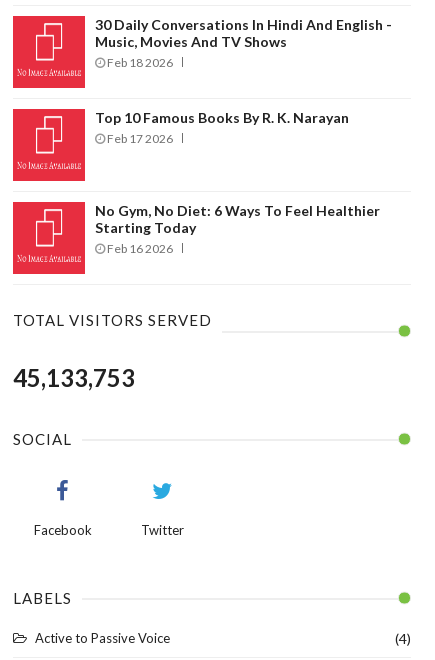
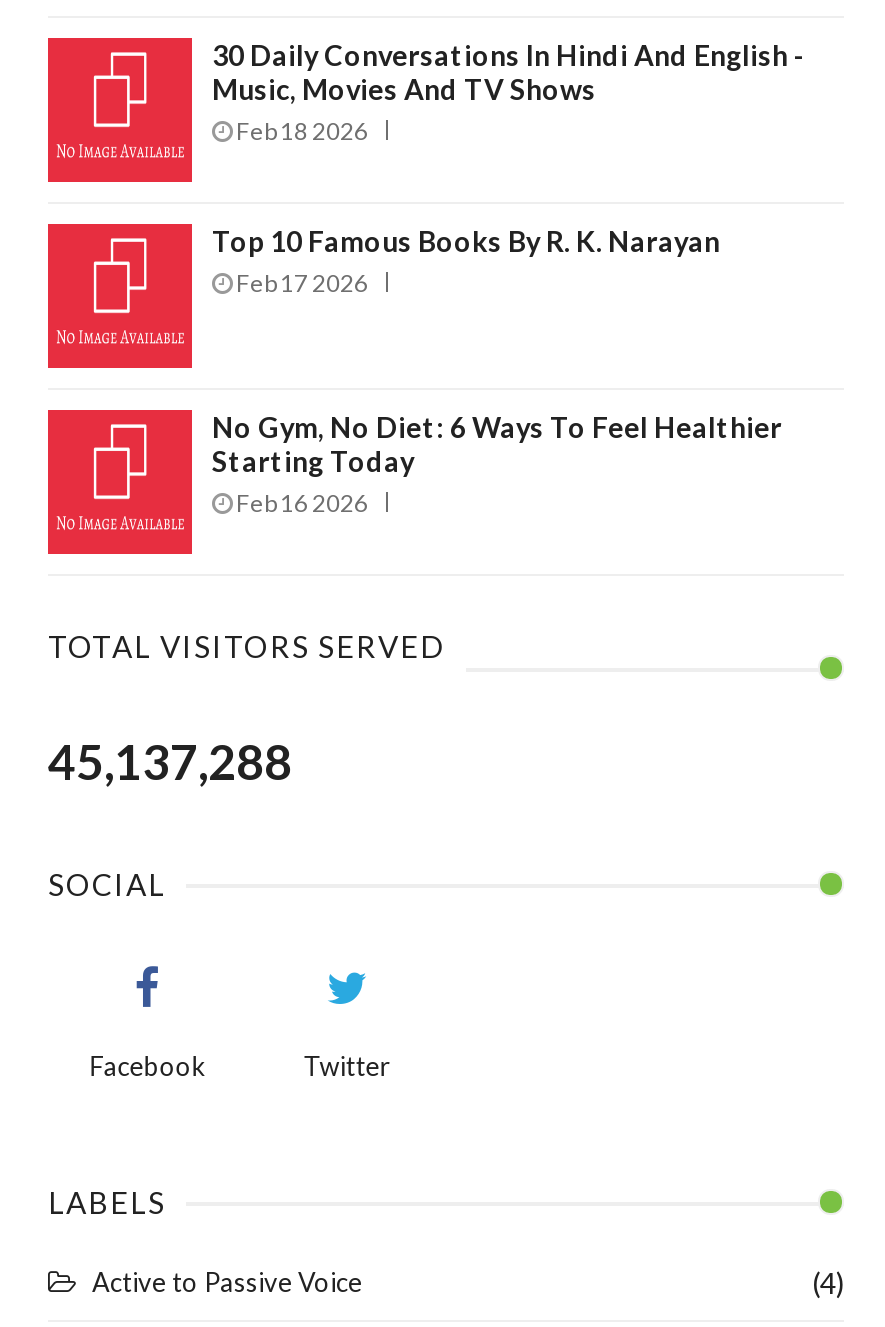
[13,363,135,392] 45,133,753 -> [48,732,292,790] 45,137,288

